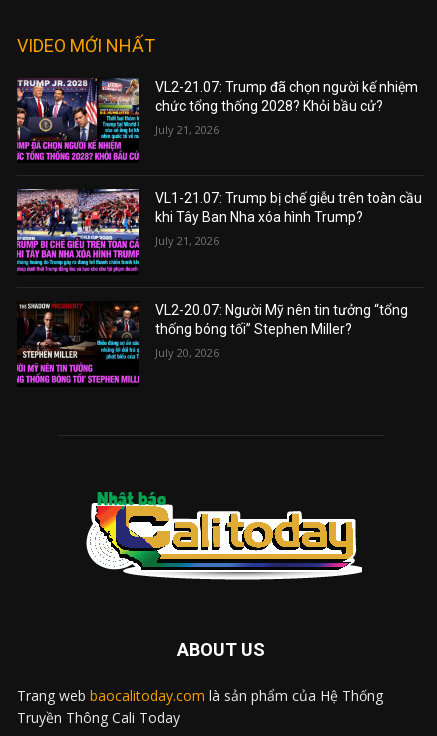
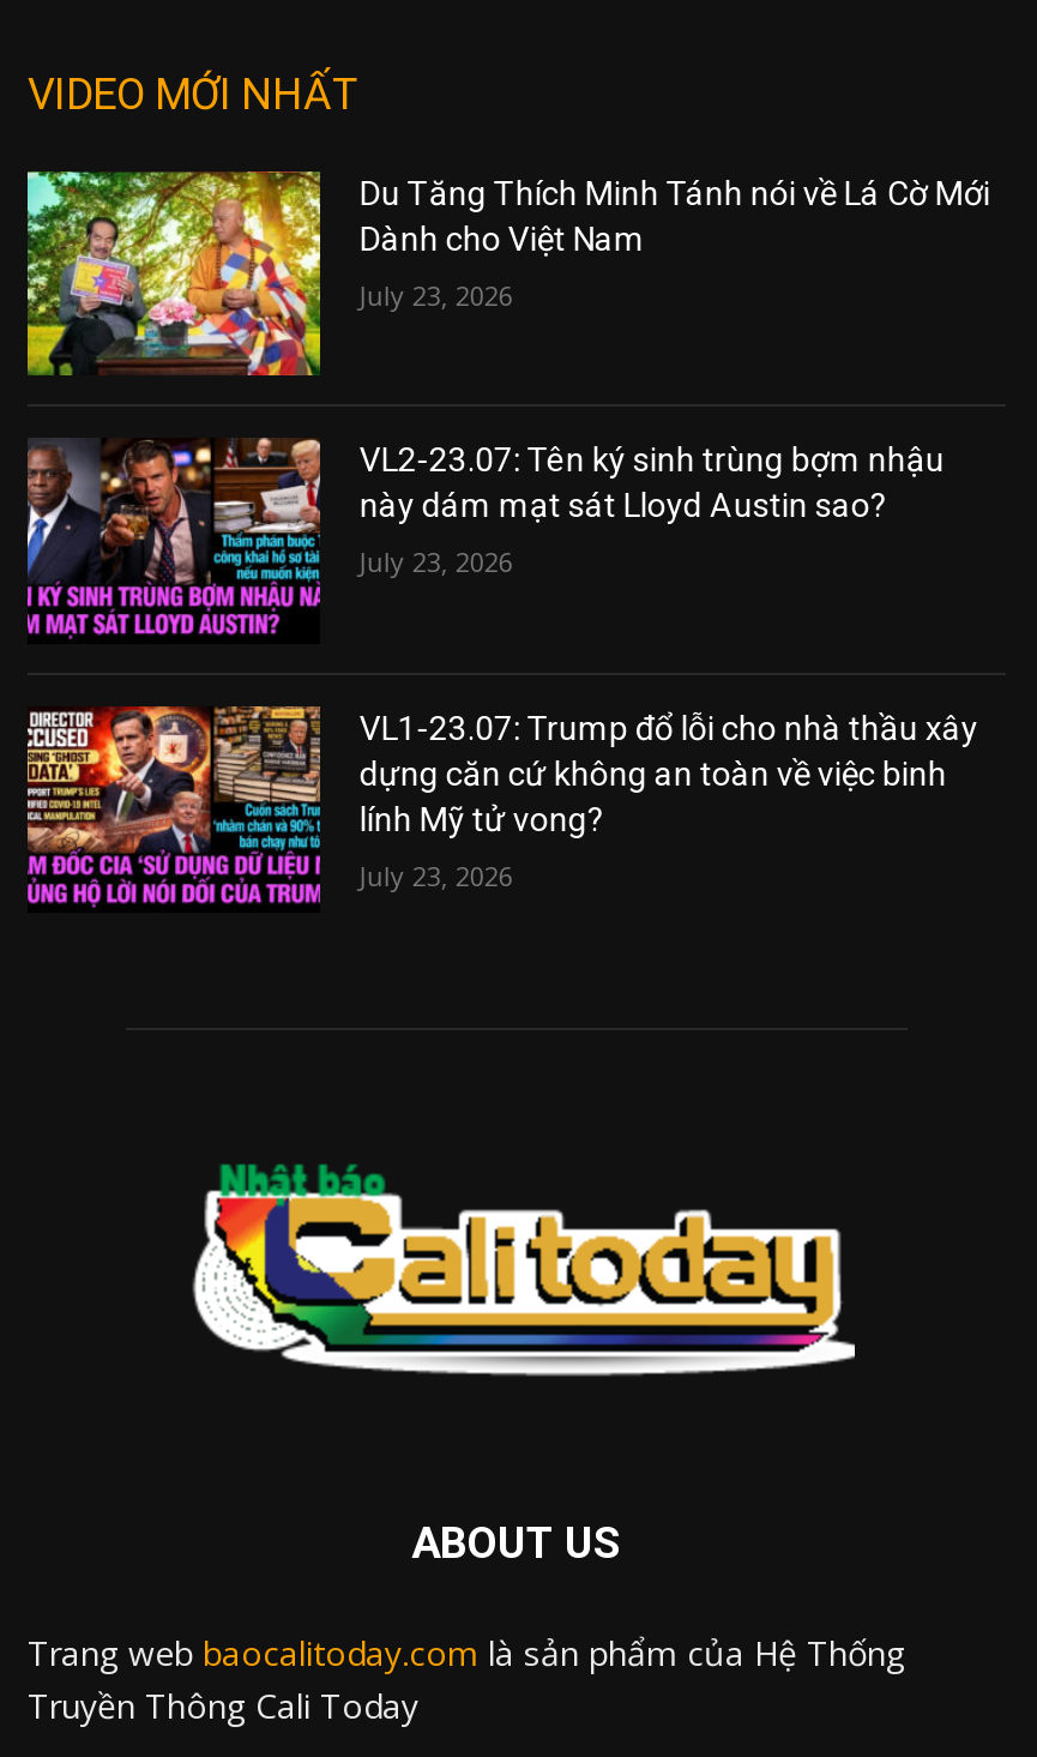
[16,78,418,163] [image] | VL2-21.07: Trump đã chọn người kế nhiệm | chức tổng thống 2028? Khỏi bầu cử? -> [25,169,990,378] [image] | Du Tăng Thích Minh Tánh nói về Lá Cờ Mới | Dành cho Việt Nam
[155,122,219,137] July 21, 2026 -> [359,276,513,312] July 23, 2026
[16,188,422,272] [image] | VL1-21.07: Trump bị chế giễu trên toàn cầu | khi Tây Ban Nha xóa hình Trump? -> [25,435,944,634] [image] | VL2-23.07: Tên ký sinh trùng bợm nhậu | này dám mạt sát Lloyd Austin sao?
[155,233,219,248] July 21, 2026 -> [359,544,513,580] July 23, 2026
[17,301,408,382] [image] | VL2-20.07: Người Mỹ nên tin tưởng “tổng | thống bóng tối” Stephen Miller? -> [25,704,978,903] [image] | VL1-23.07: Trump đổ lỗi cho nhà thầu xây | dựng căn cứ không an toàn về việc binh | lính Mỹ tử vong?
[155,345,219,360] July 20, 2026 -> [359,858,513,894] July 23, 2026

